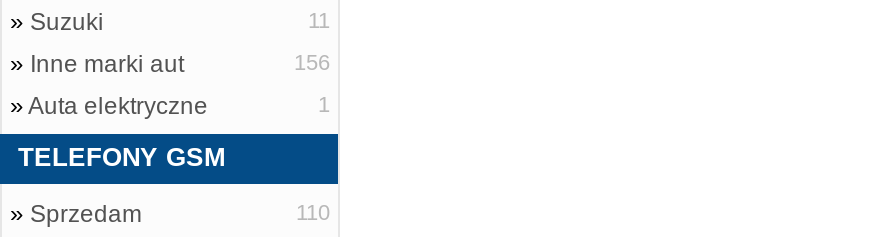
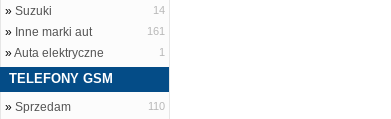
[308,8,330,32] 11 -> [153,4,165,16] 14
[294,50,330,74] 156 -> [147,25,165,37] 161

